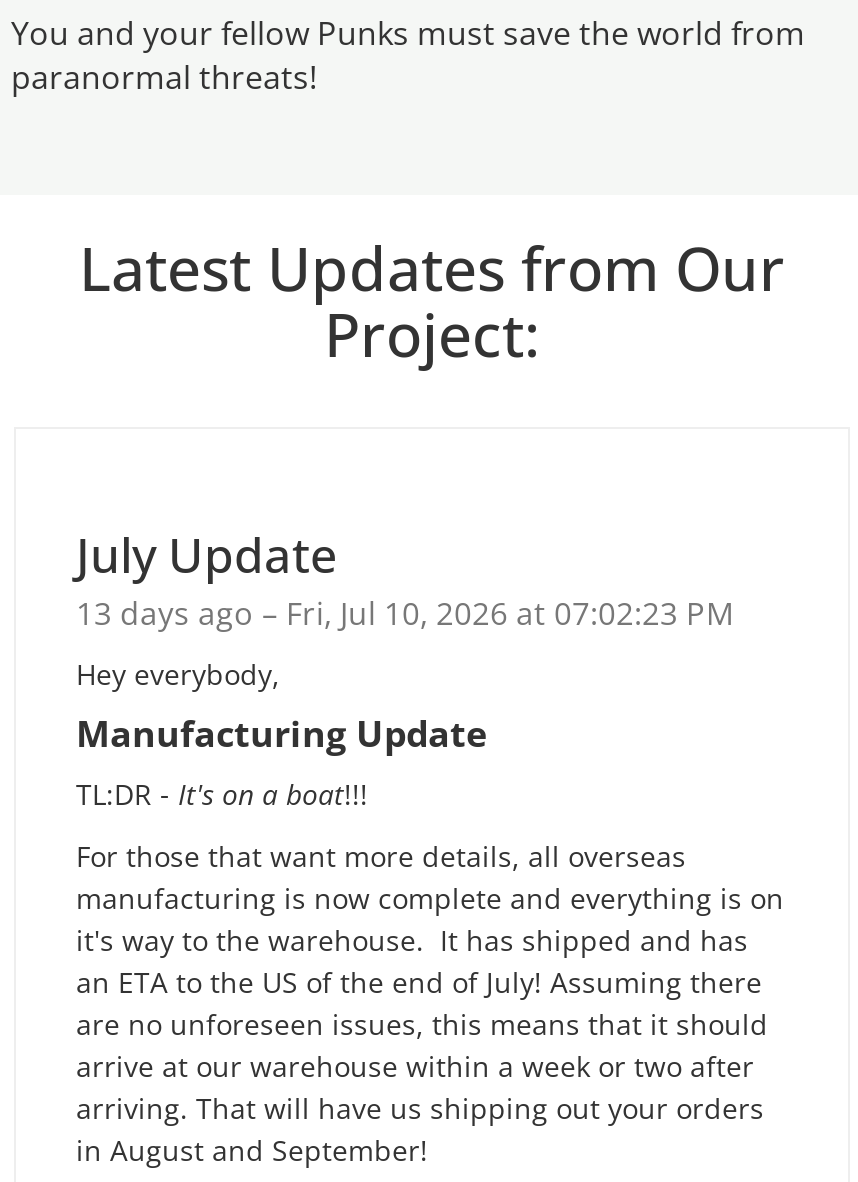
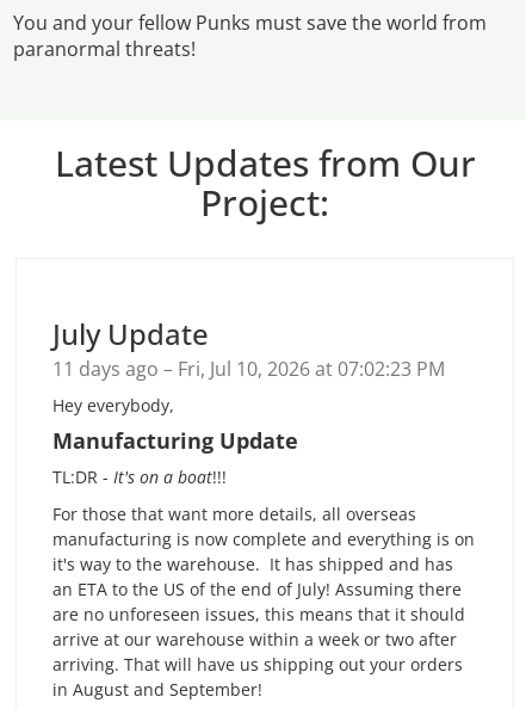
[76,591,734,635] 13 days ago – Fri, Jul 10, 2026 at 07:02:23 PM -> [52,356,445,382] 11 days ago – Fri, Jul 10, 2026 at 07:02:23 PM

